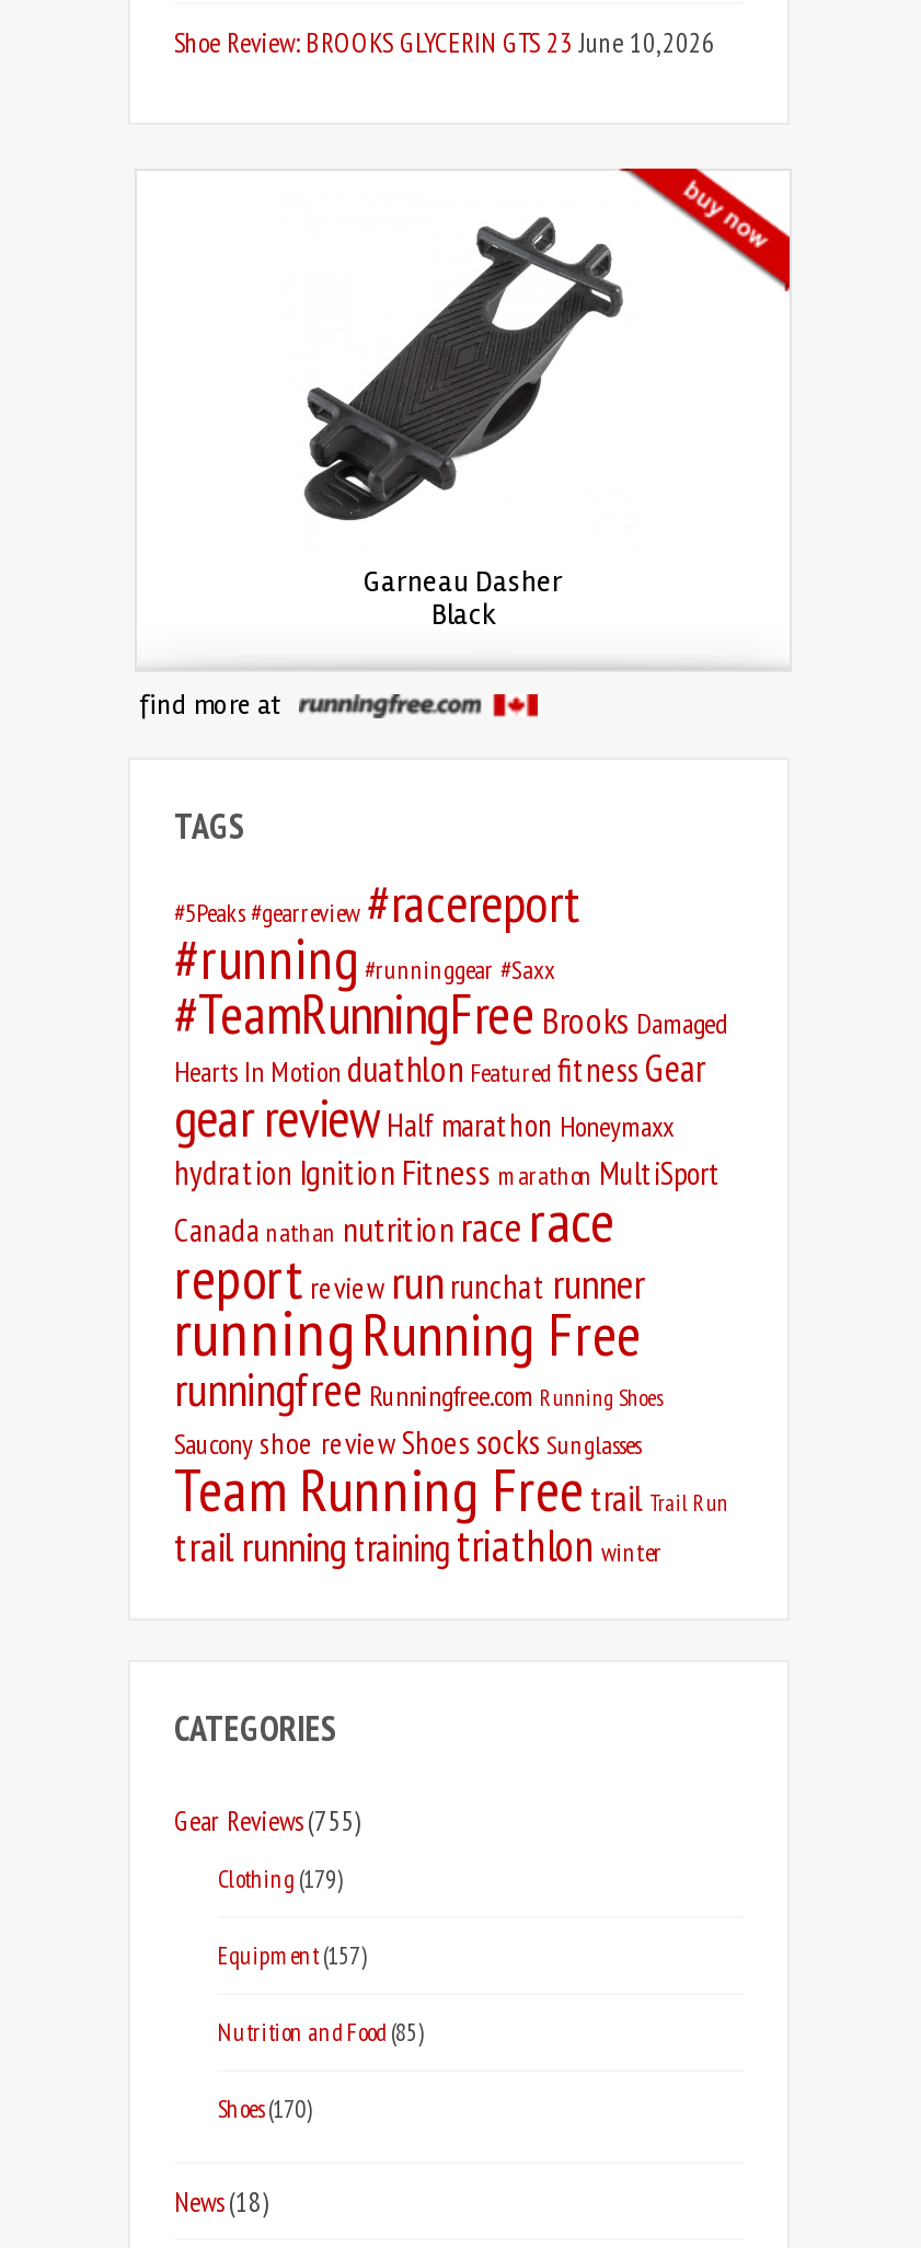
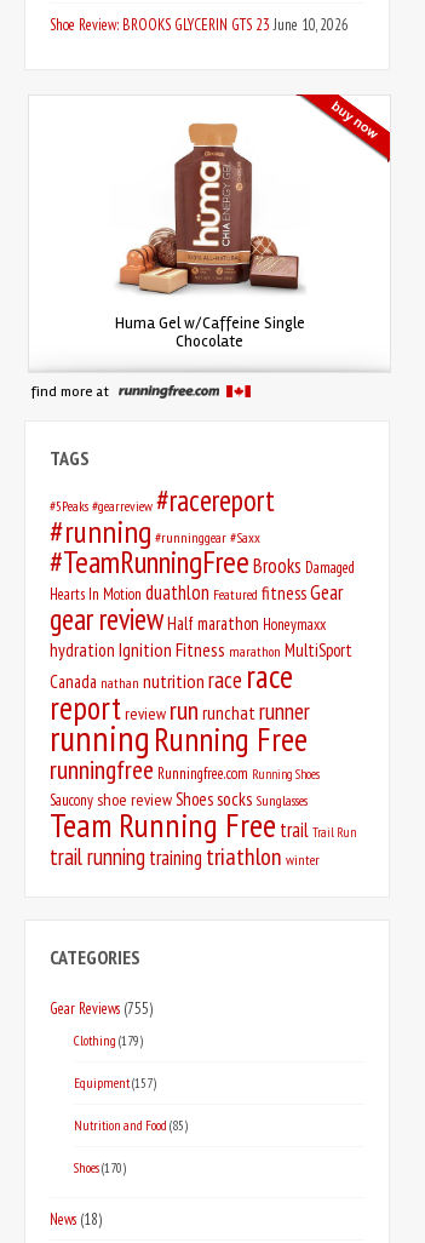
[299,215,634,634] [image] | Garneau Dasher | Black -> [114,121,305,352] [image] | Huma Gel w/Caffeine Single | Chocolate

